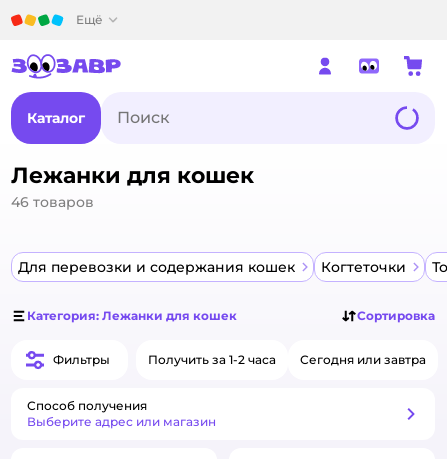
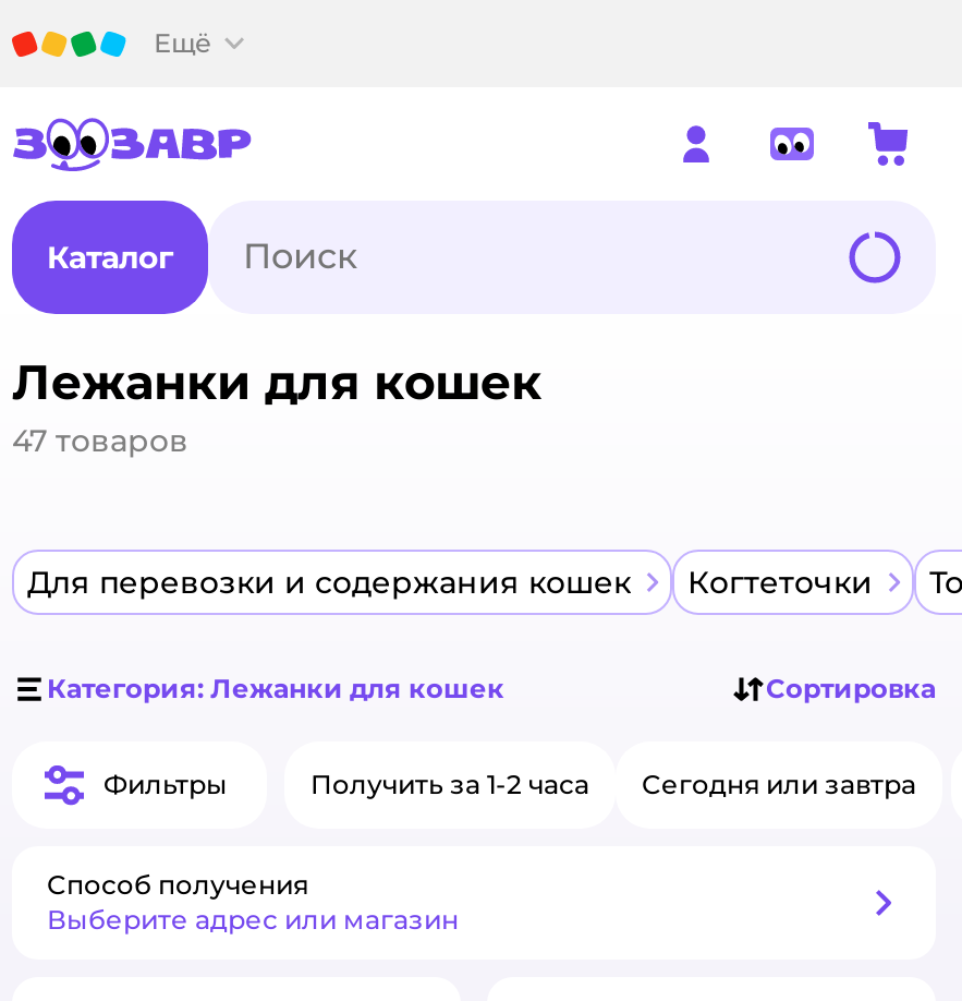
[11,193,94,211] 46 товаров -> [12,421,188,460] 47 товаров

